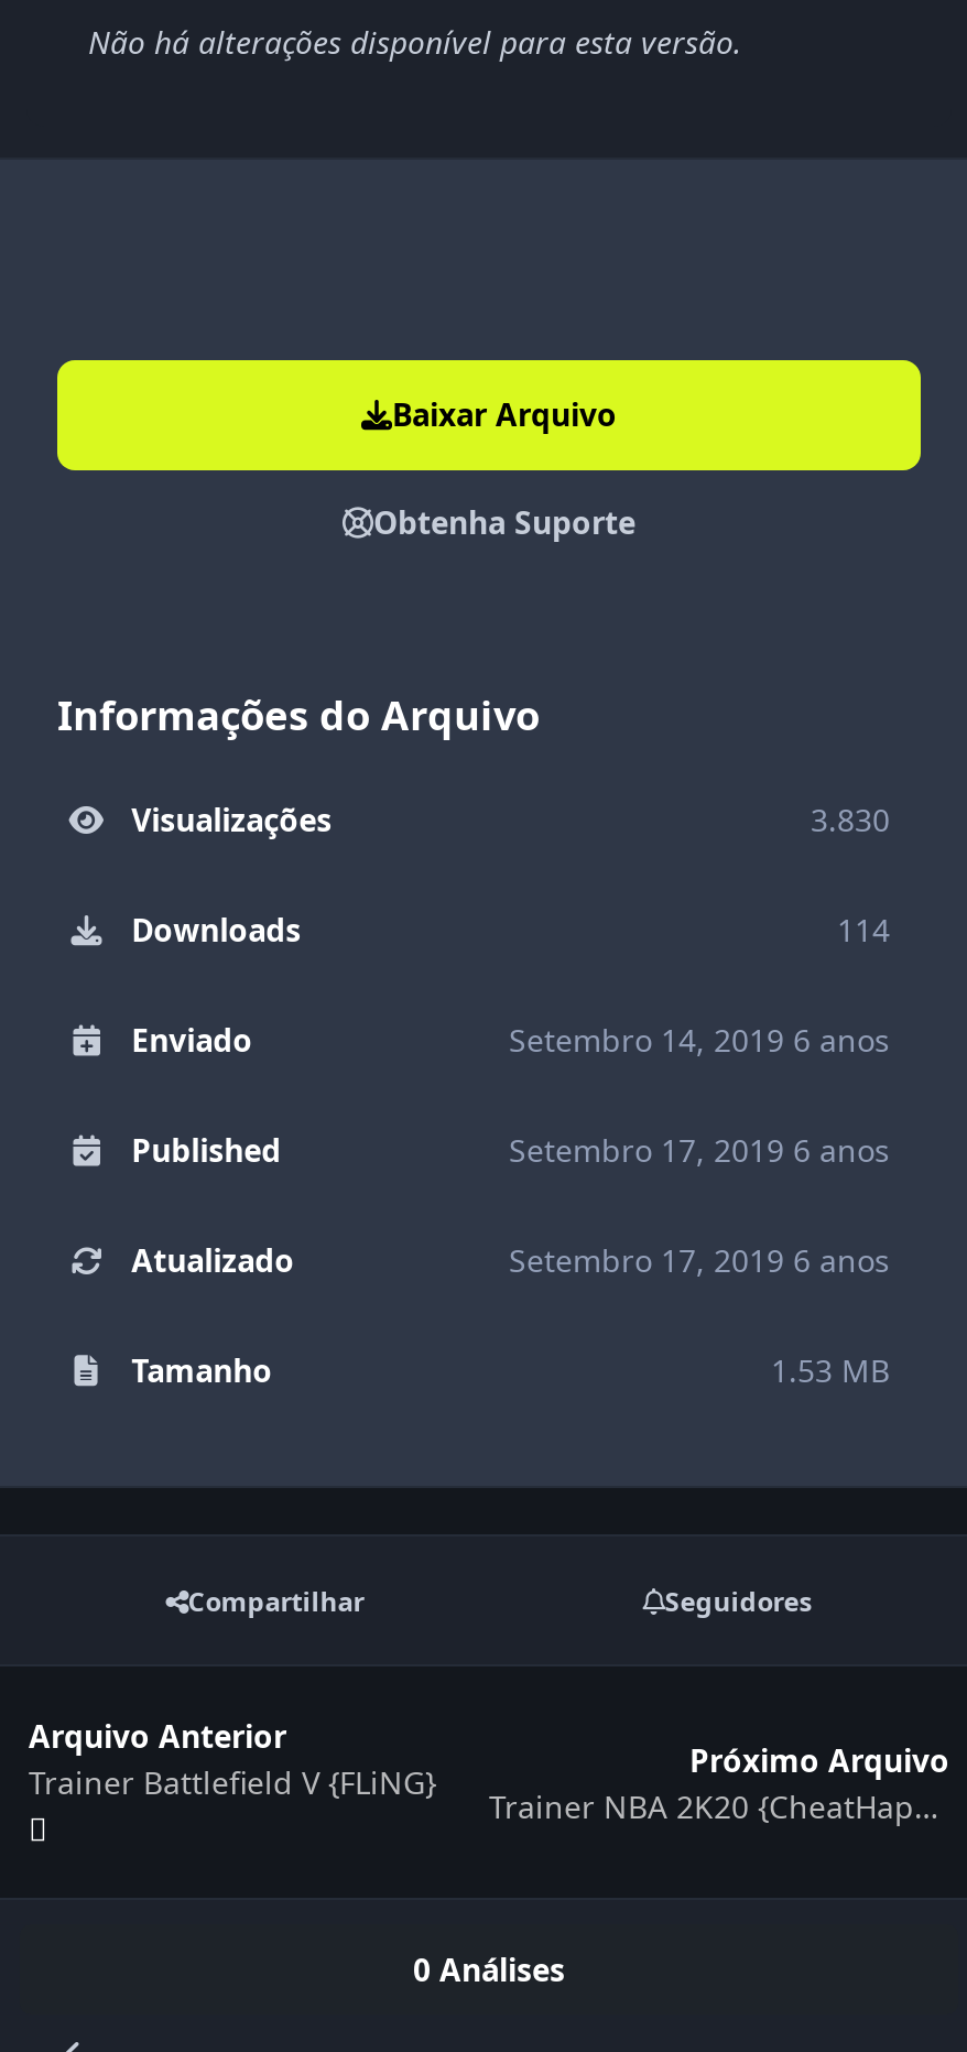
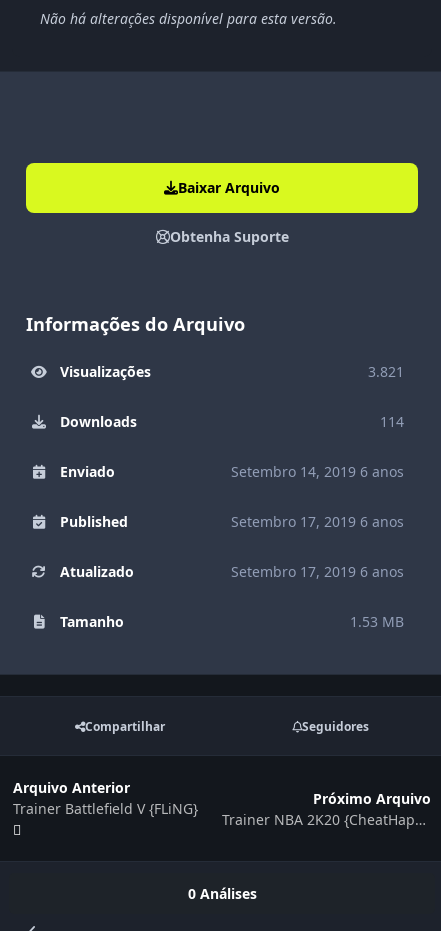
[811,799,890,841] 3.830 -> [368,362,404,381] 3.821

